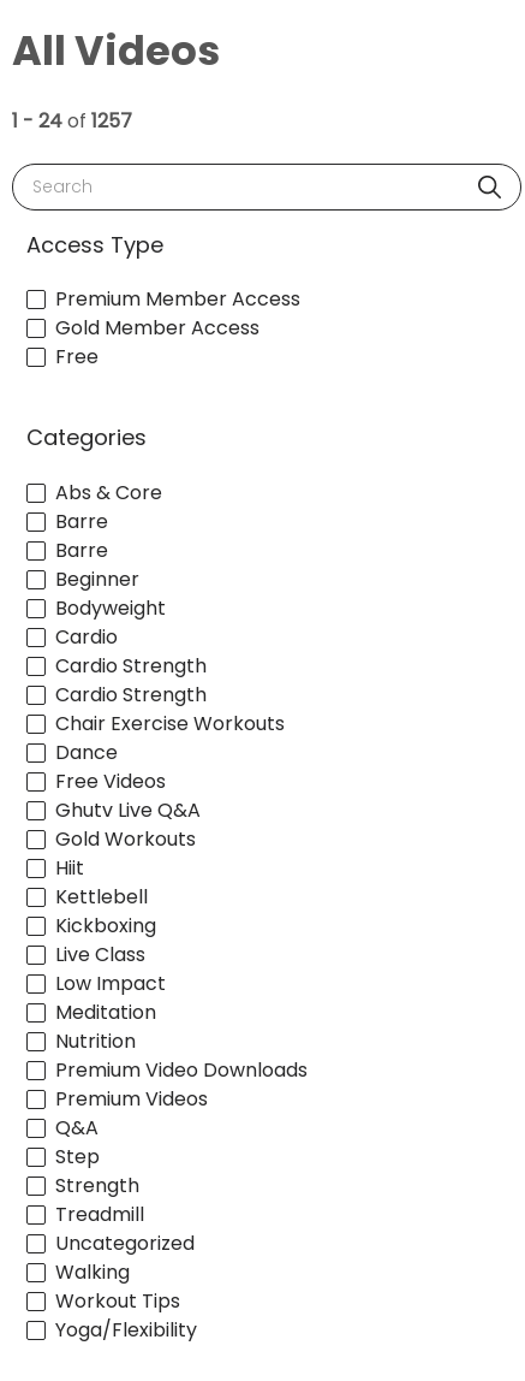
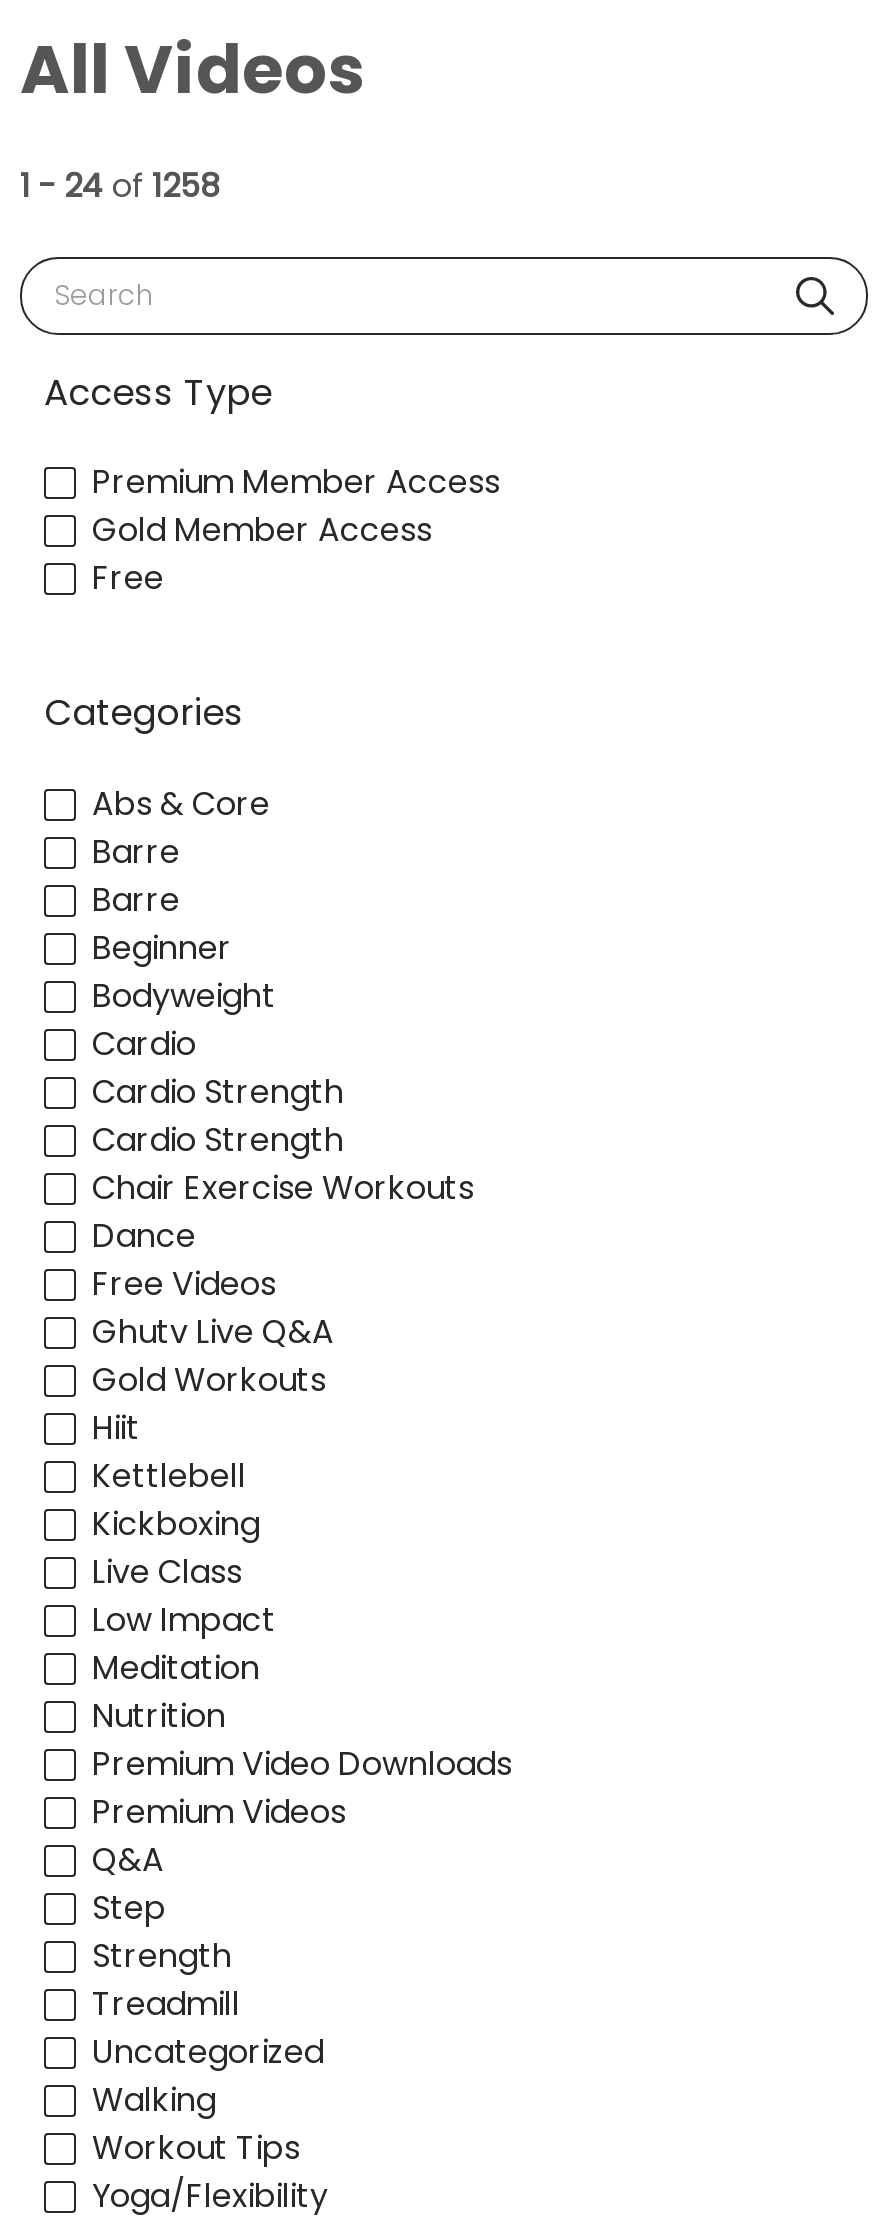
[12,107,132,134] 1 - 24 of 1257 -> [20,163,220,209] 1 - 24 of 1258

